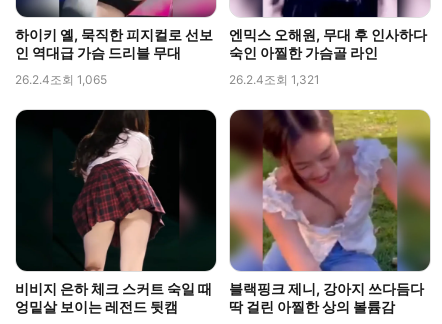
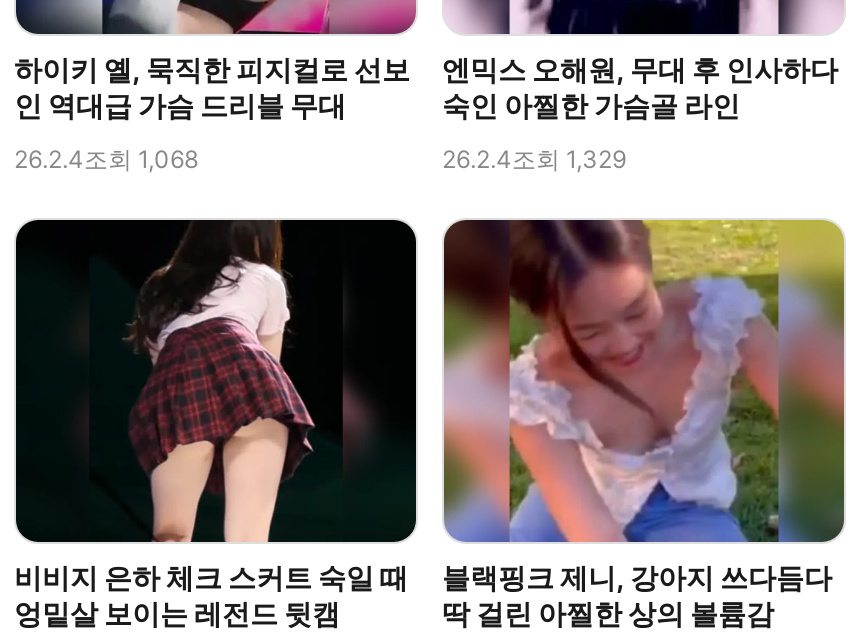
[15,72,107,87] 26.2.4조회 1,065 -> [14,144,198,174] 26.2.4조회 1,068
[229,72,320,87] 26.2.4조회 1,321 -> [442,144,626,174] 26.2.4조회 1,329

